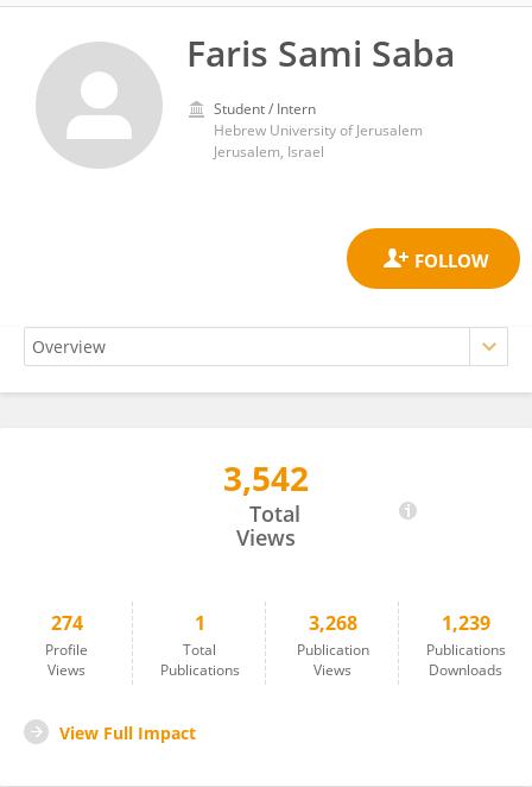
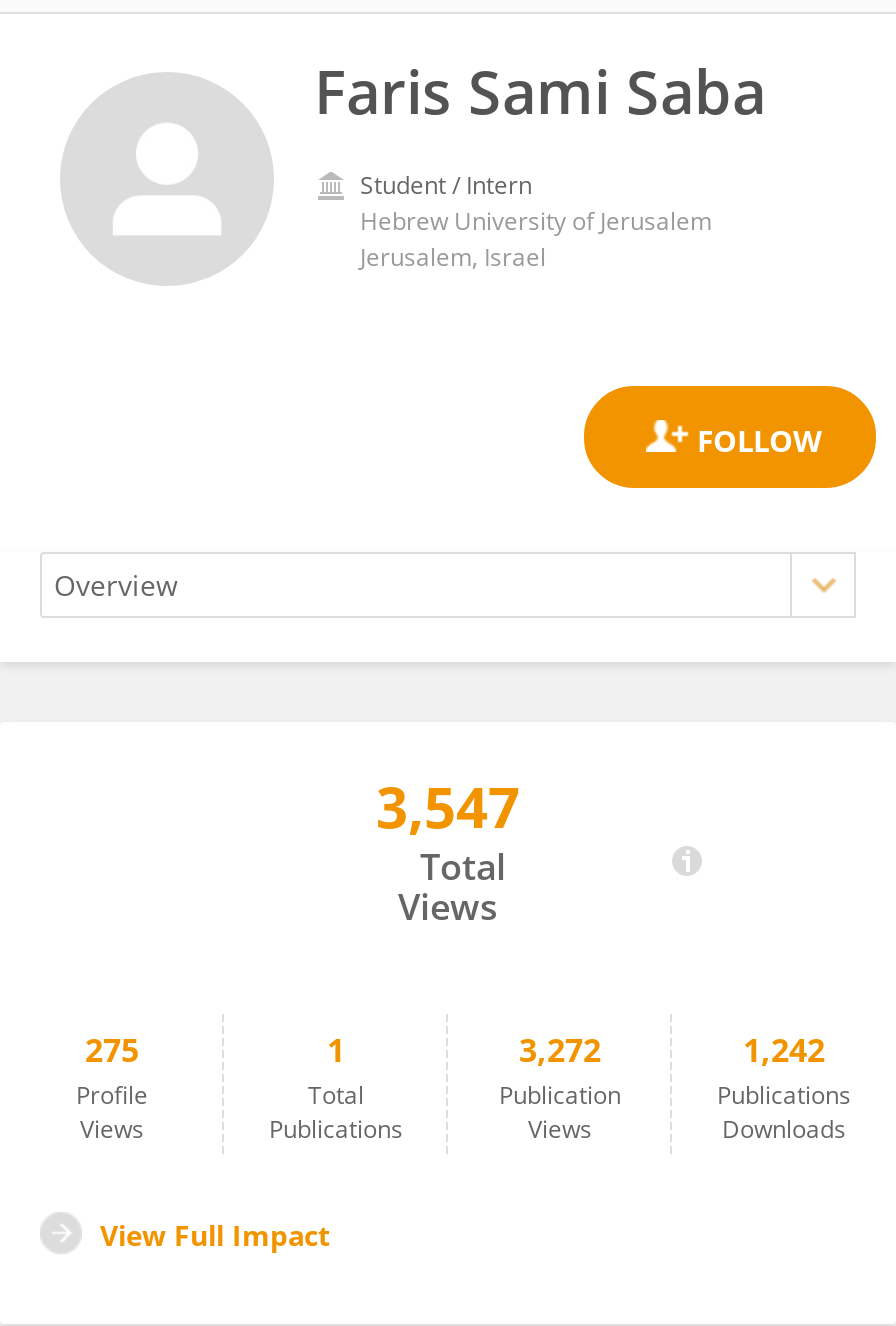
[223,455,309,500] 3,542 -> [376,768,520,844] 3,547
[50,610,83,636] 274 -> [85,1028,139,1072] 275
[308,610,357,636] 3,268 -> [519,1028,601,1072] 3,272
[441,610,490,636] 1,239 -> [743,1028,825,1072] 1,242

